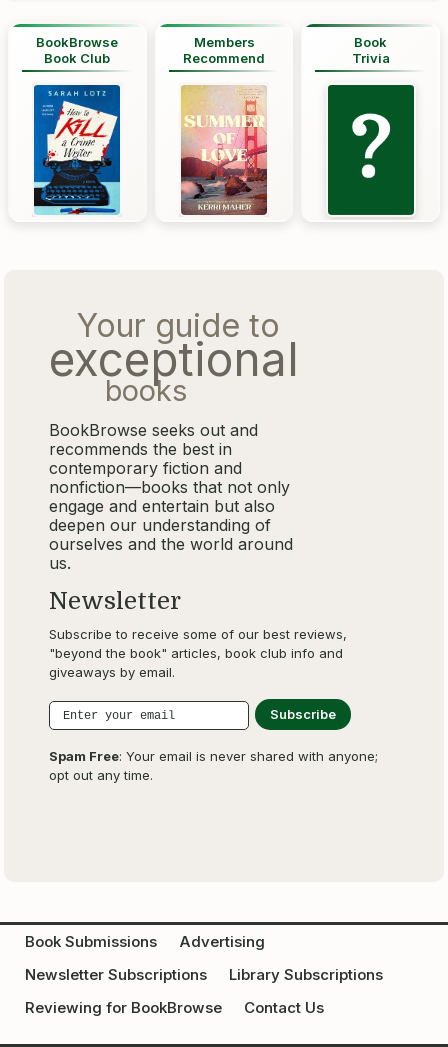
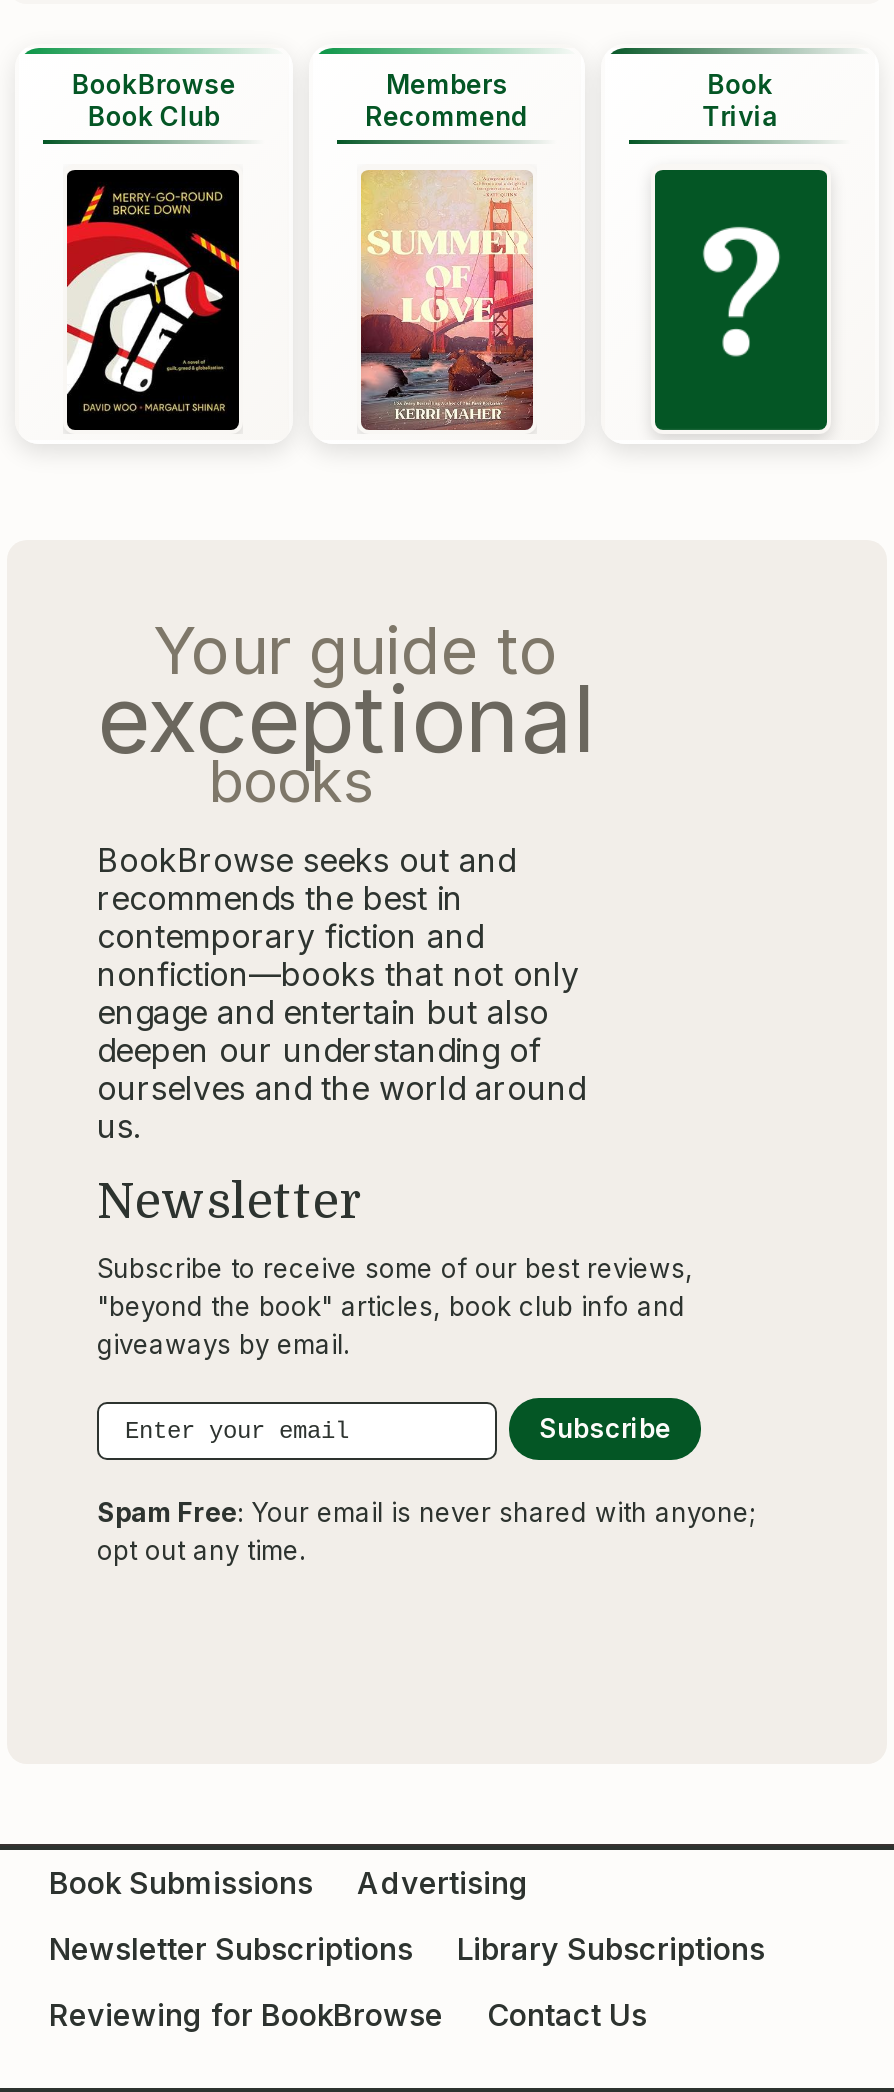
[33,84,121,215] [image] -> [65,168,241,432] [image]

